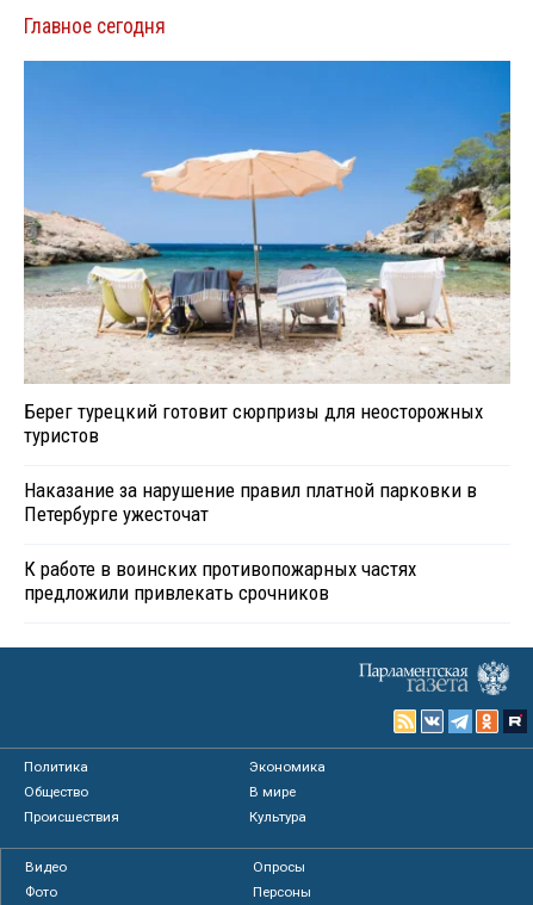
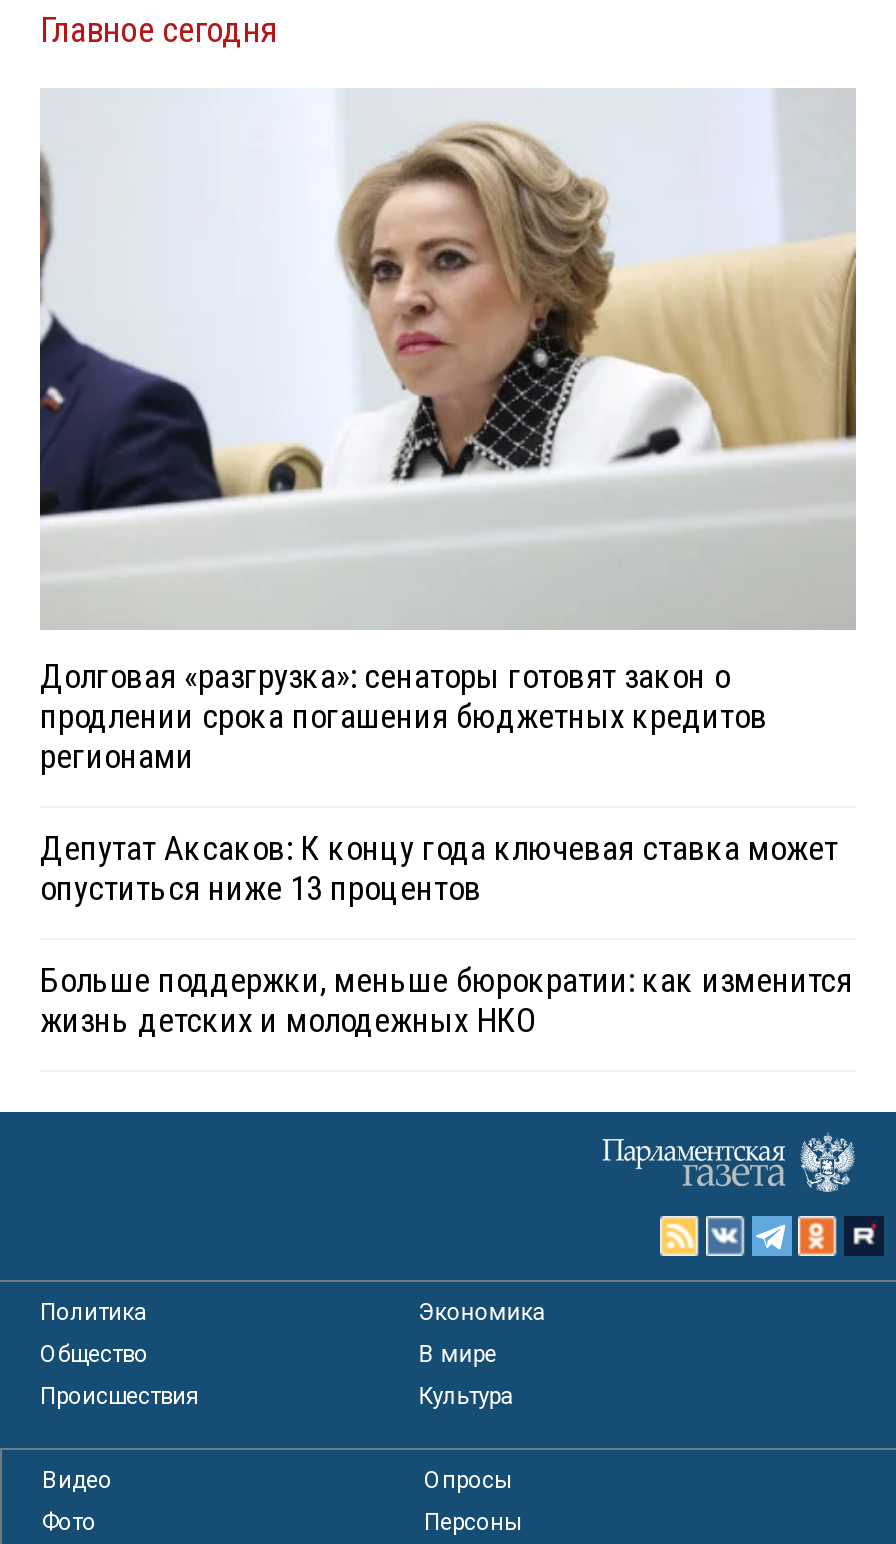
[23,60,512,447] [image] | Берег турецкий готовит сюрпризы для неосторожных | туристов -> [38,88,856,775] [image] | Долговая «разгрузка»: сенаторы готовят закон о | продлении срока погашения бюджетных кредитов | регионами
[24,478,477,525] Наказание за нарушение правил платной парковки в | Петербурге ужесточат -> [40,827,838,907] Депутат Аксаков: К концу года ключевая ставка может | опуститься ниже 13 процентов
[24,556,416,604] К работе в воинских противопожарных частях | предложили привлекать срочников -> [40,959,852,1039] Больше поддержки, меньше бюрократии: как изменится | жизнь детских и молодежных НКО

